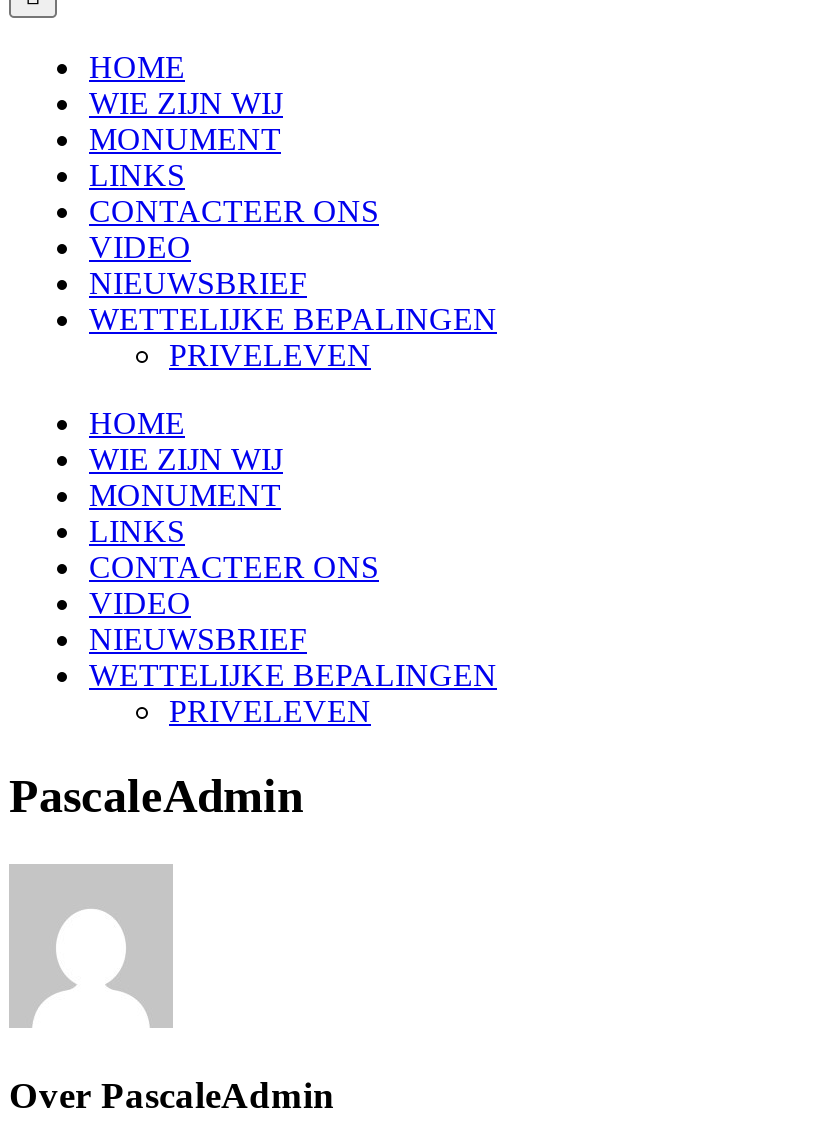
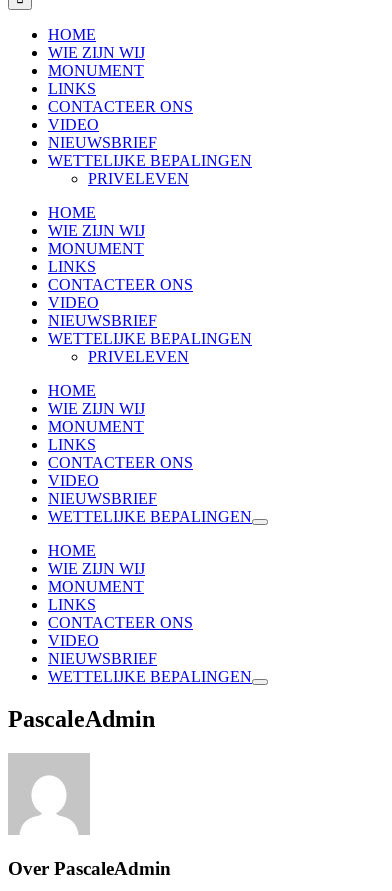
none -> [48,382,252,685] HOME | WIE ZIJN WIJ | MONUMENT | LINKS | CONTACTEER ONS | VIDEO | NIEUWSBRIEF | WETTELIJKE BEPALINGEN | HOME | WIE ZIJN WIJ | MONUMENT | LINKS | CONTACTEER ONS | VIDEO | NIEUWSBRIEF | WETTELIJKE BEPALINGEN

